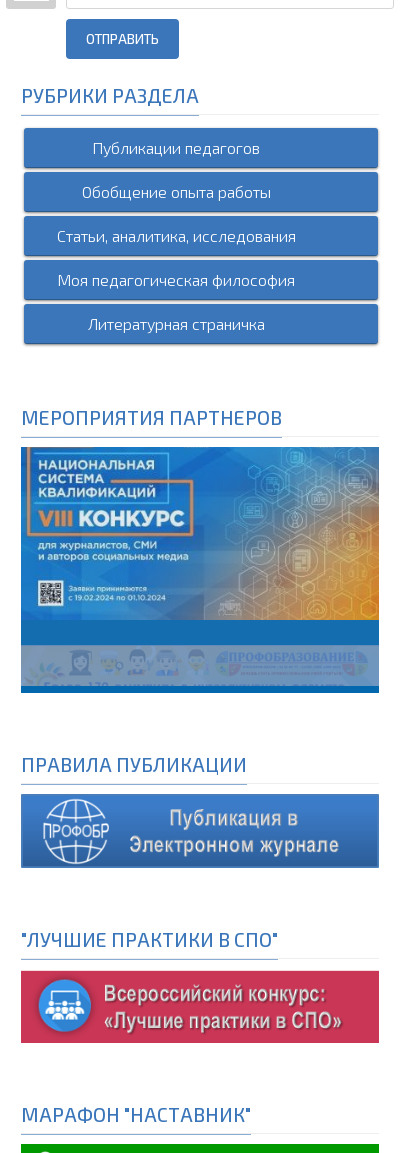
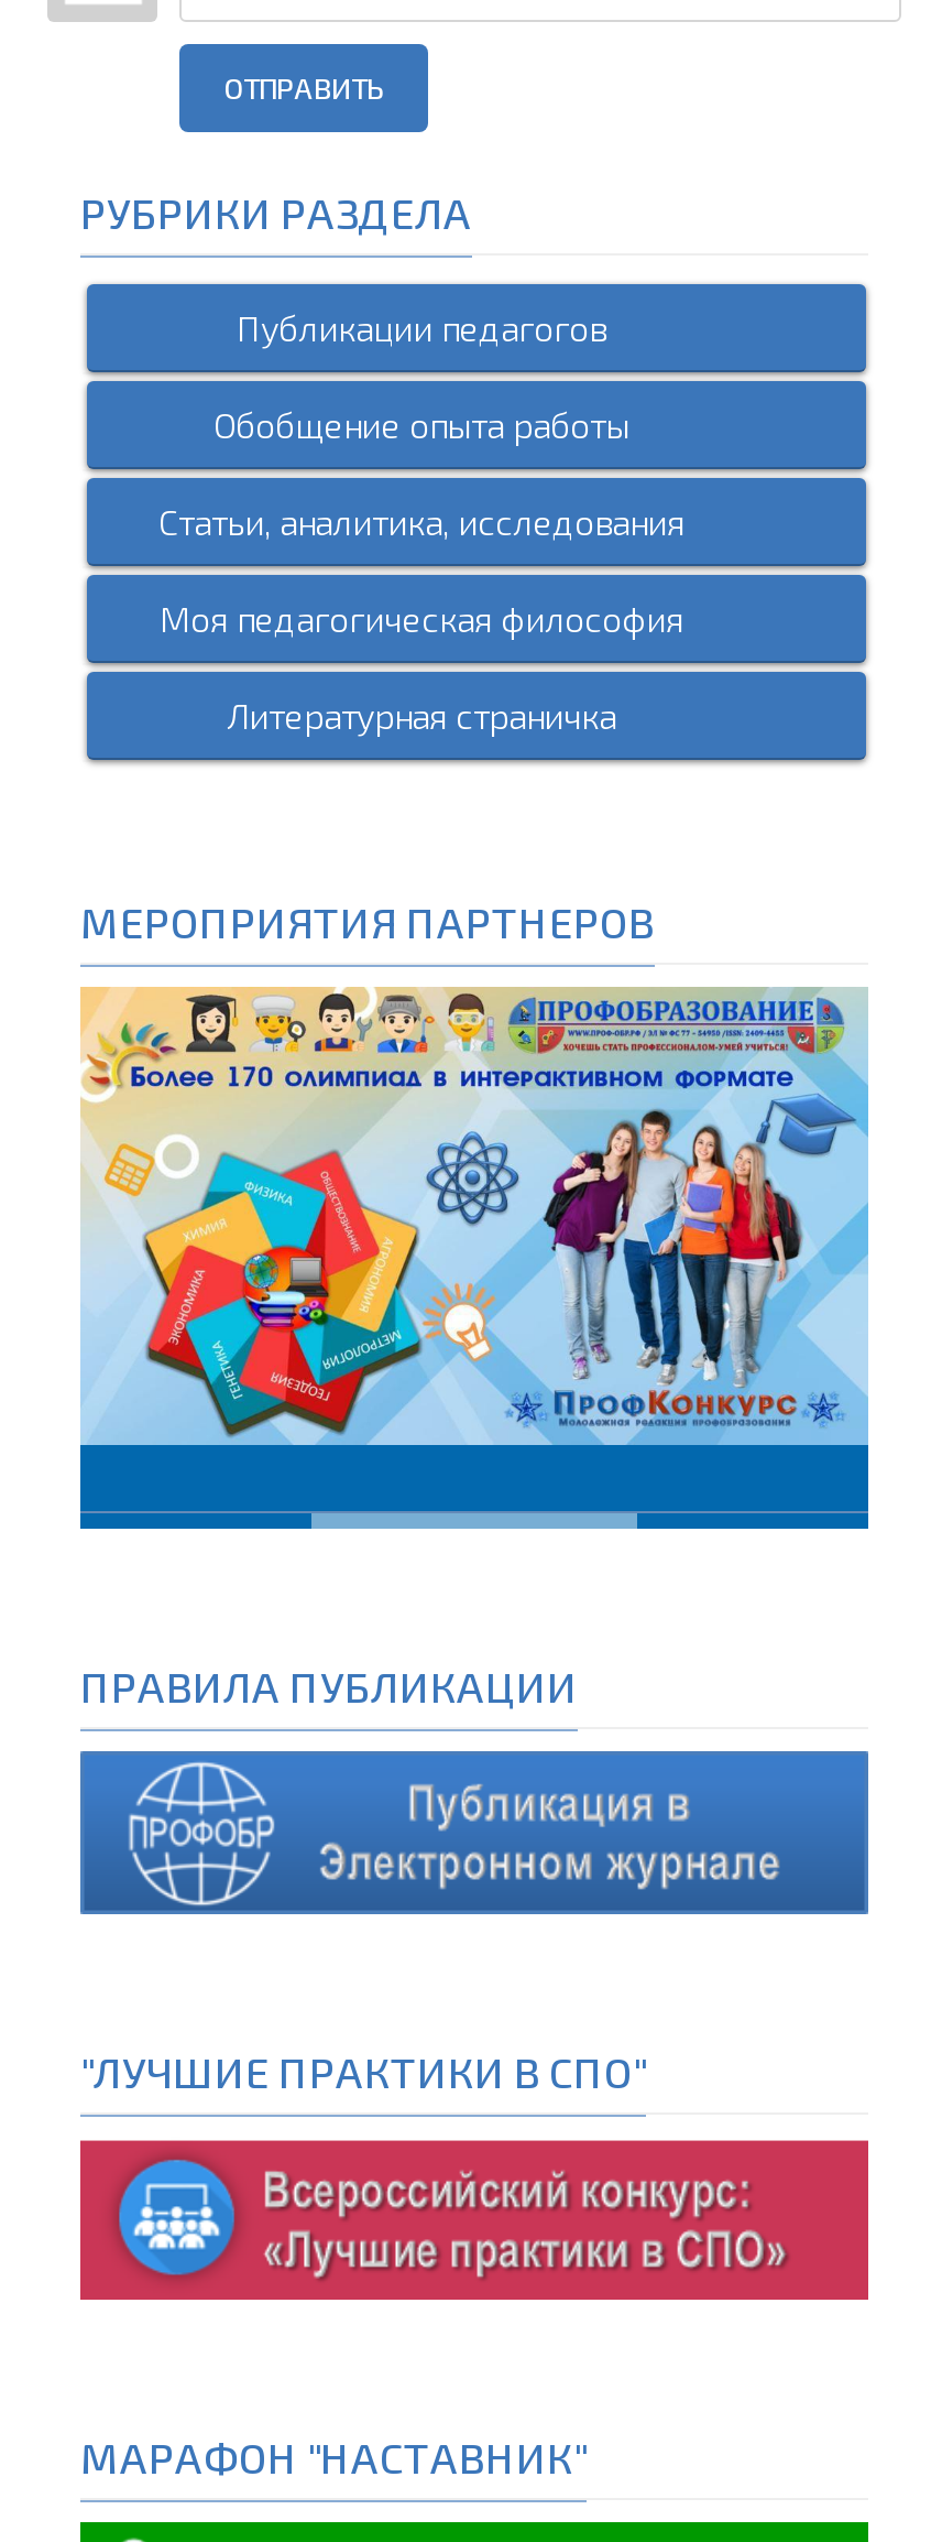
[20,446,380,693] [image] -> [78,985,870,1529] [image]

